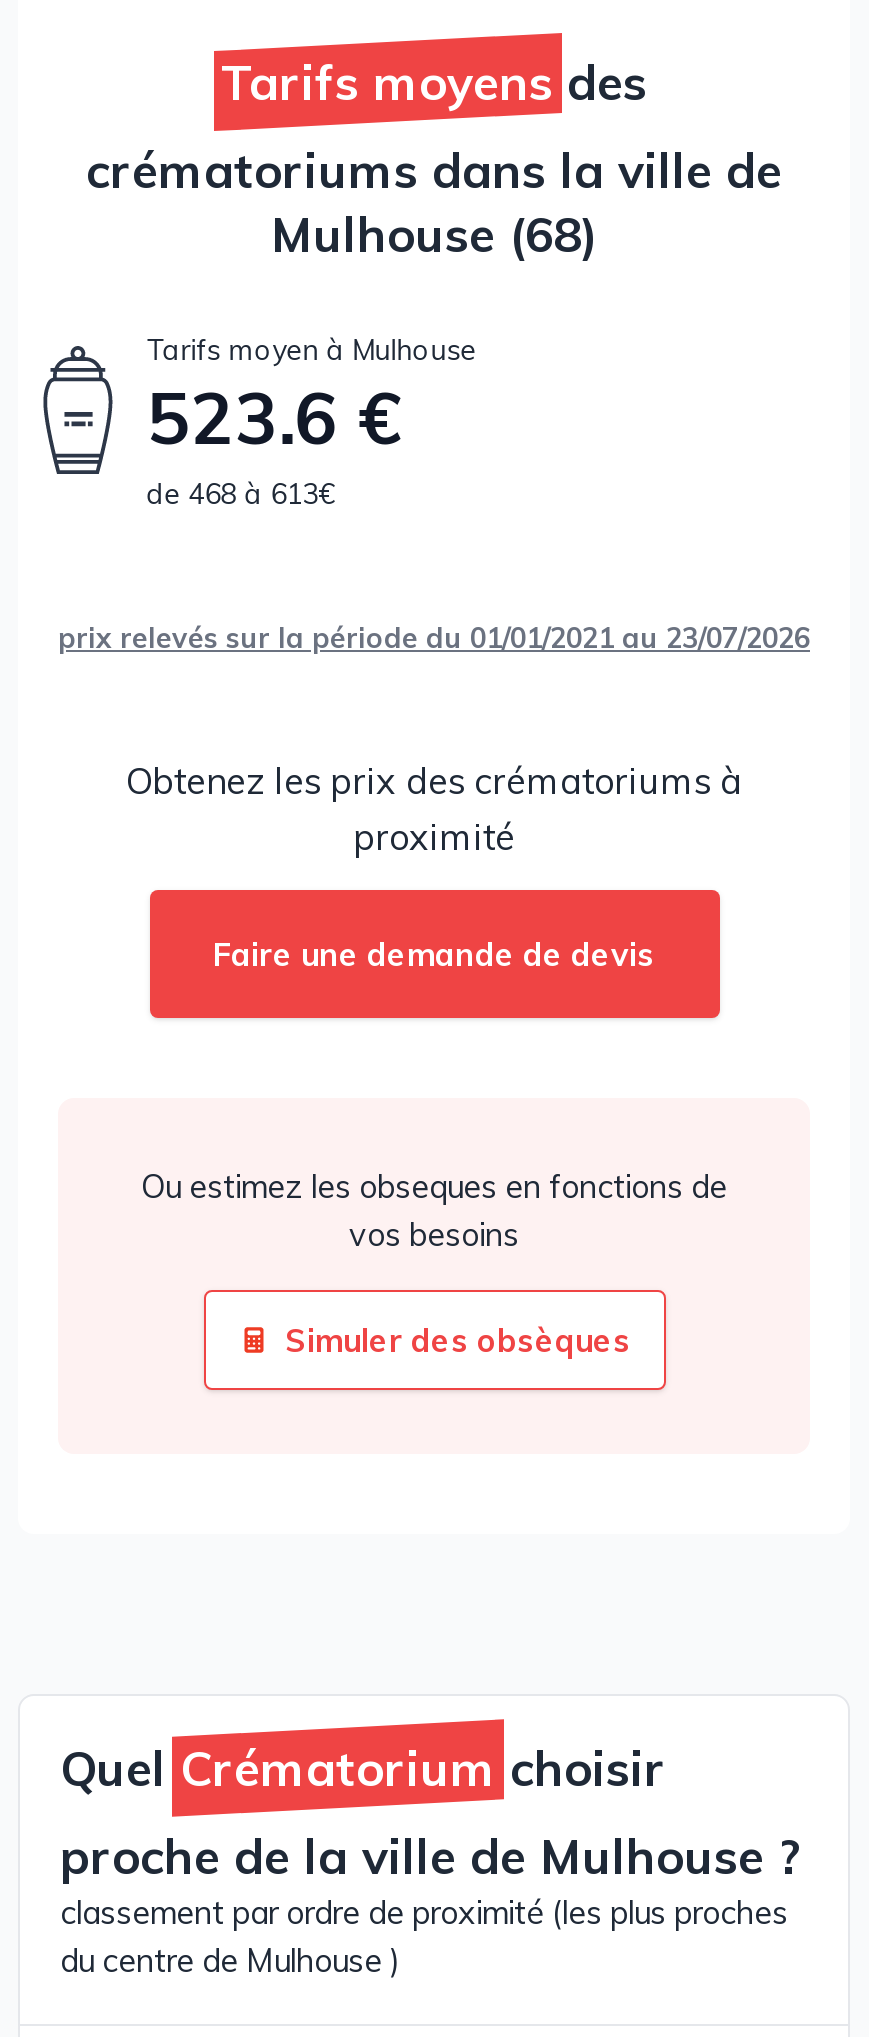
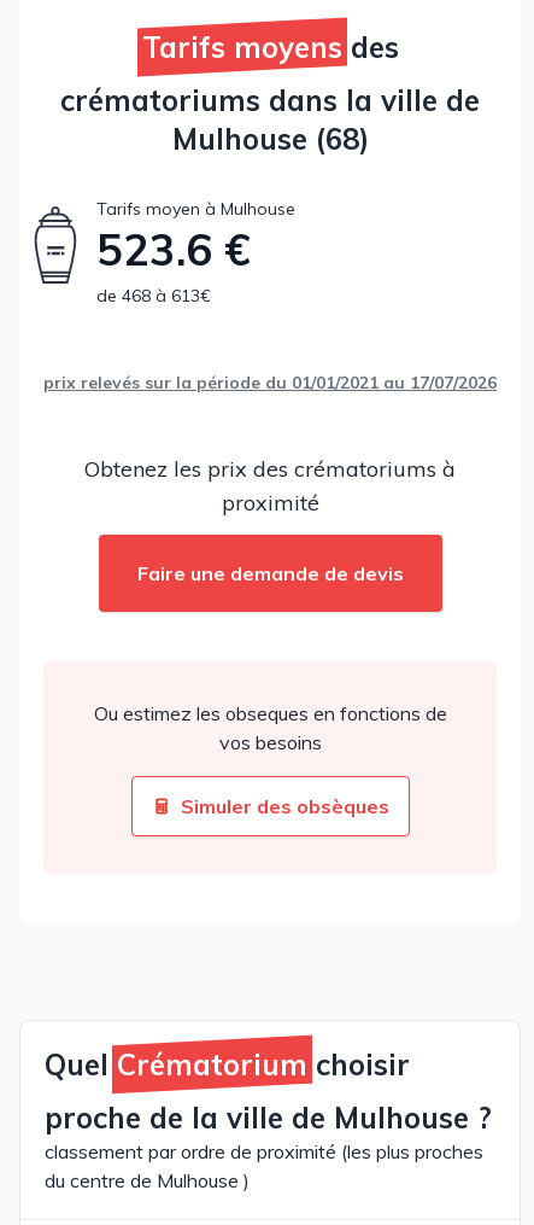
[58,620,810,656] prix relevés sur la période du 01/01/2021 au 23/07/2026 -> [43,372,497,393] prix relevés sur la période du 01/01/2021 au 17/07/2026

